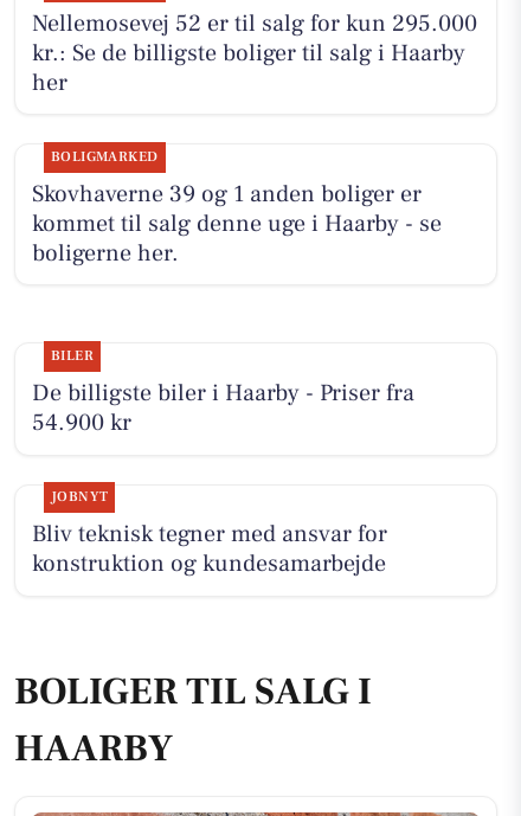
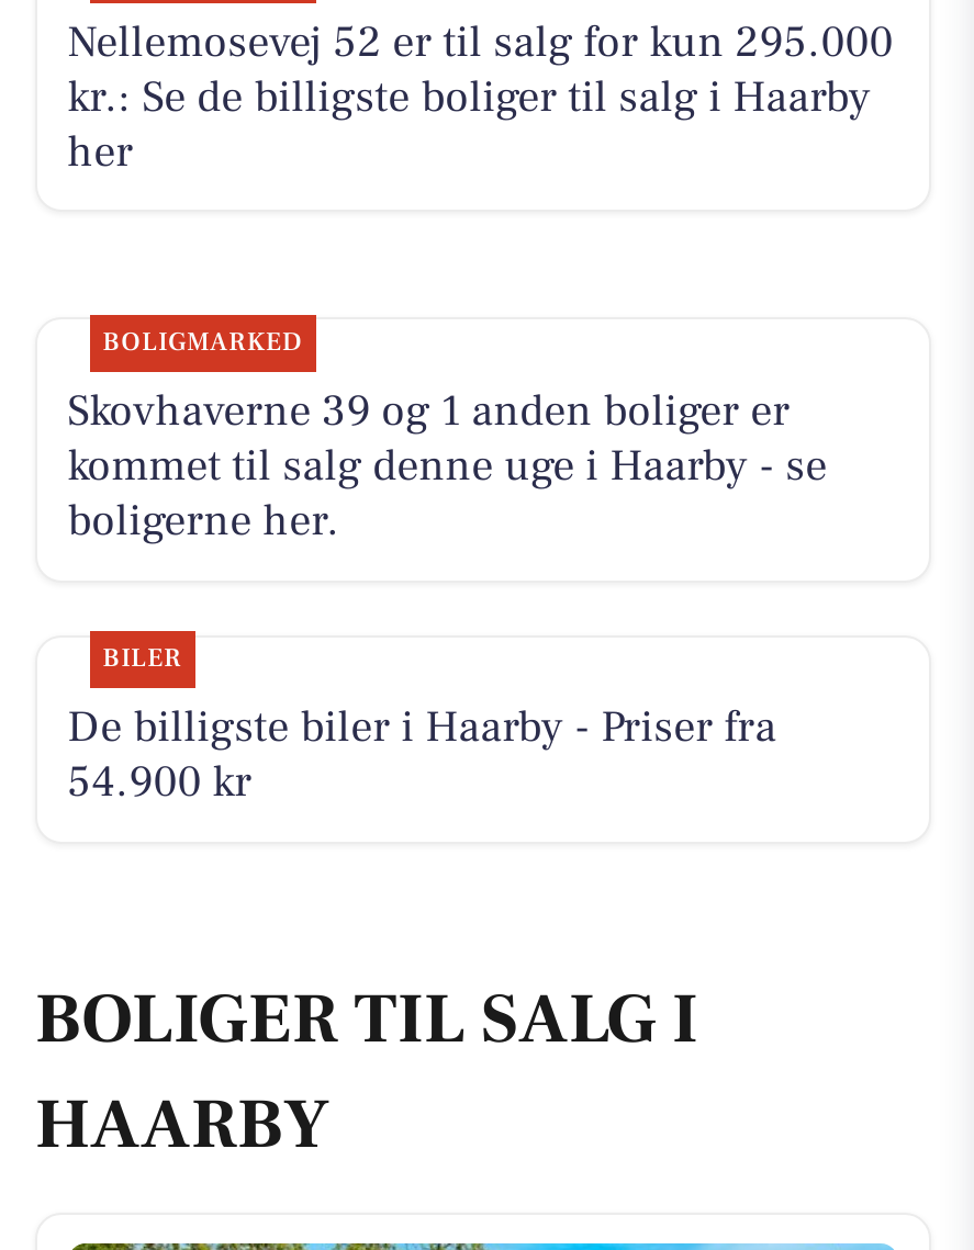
moved [31,148,441,269] -> [67,326,827,549]: BOLIGMARKED | Skovhaverne 39 og 1 anden boliger er | kommet til salg denne uge i Haarby - se | boligerne her.
[31,488,387,579] JOBNYT | Bliv teknisk tegner med ansvar for | konstruktion og kundesamarbejde -> none

